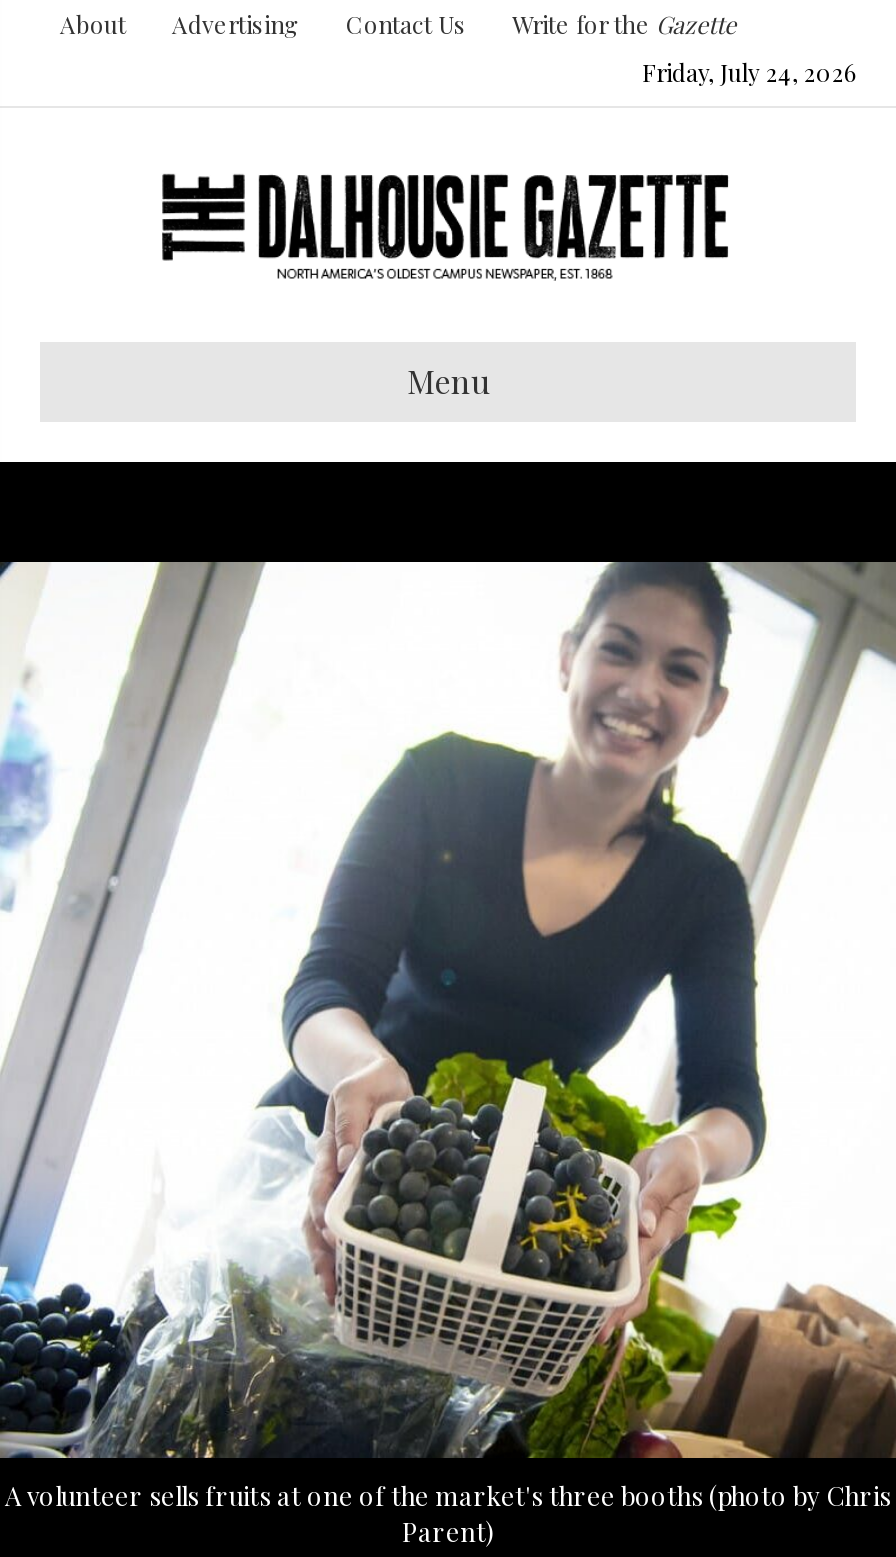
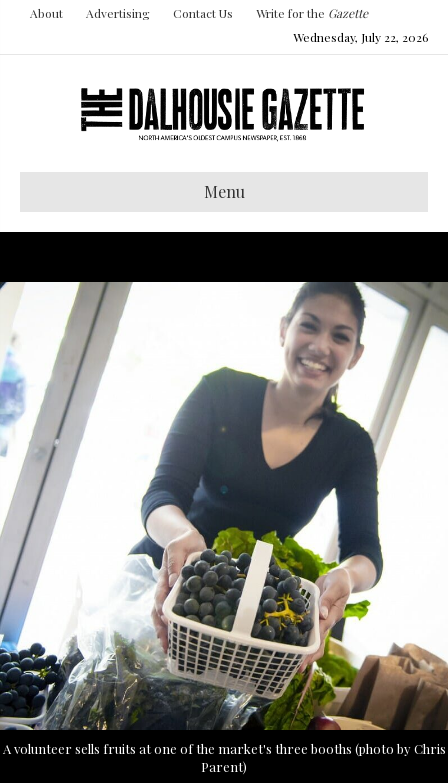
[642,56,856,88] Friday, July 24, 2026 -> [293,29,428,45] Wednesday, July 22, 2026

